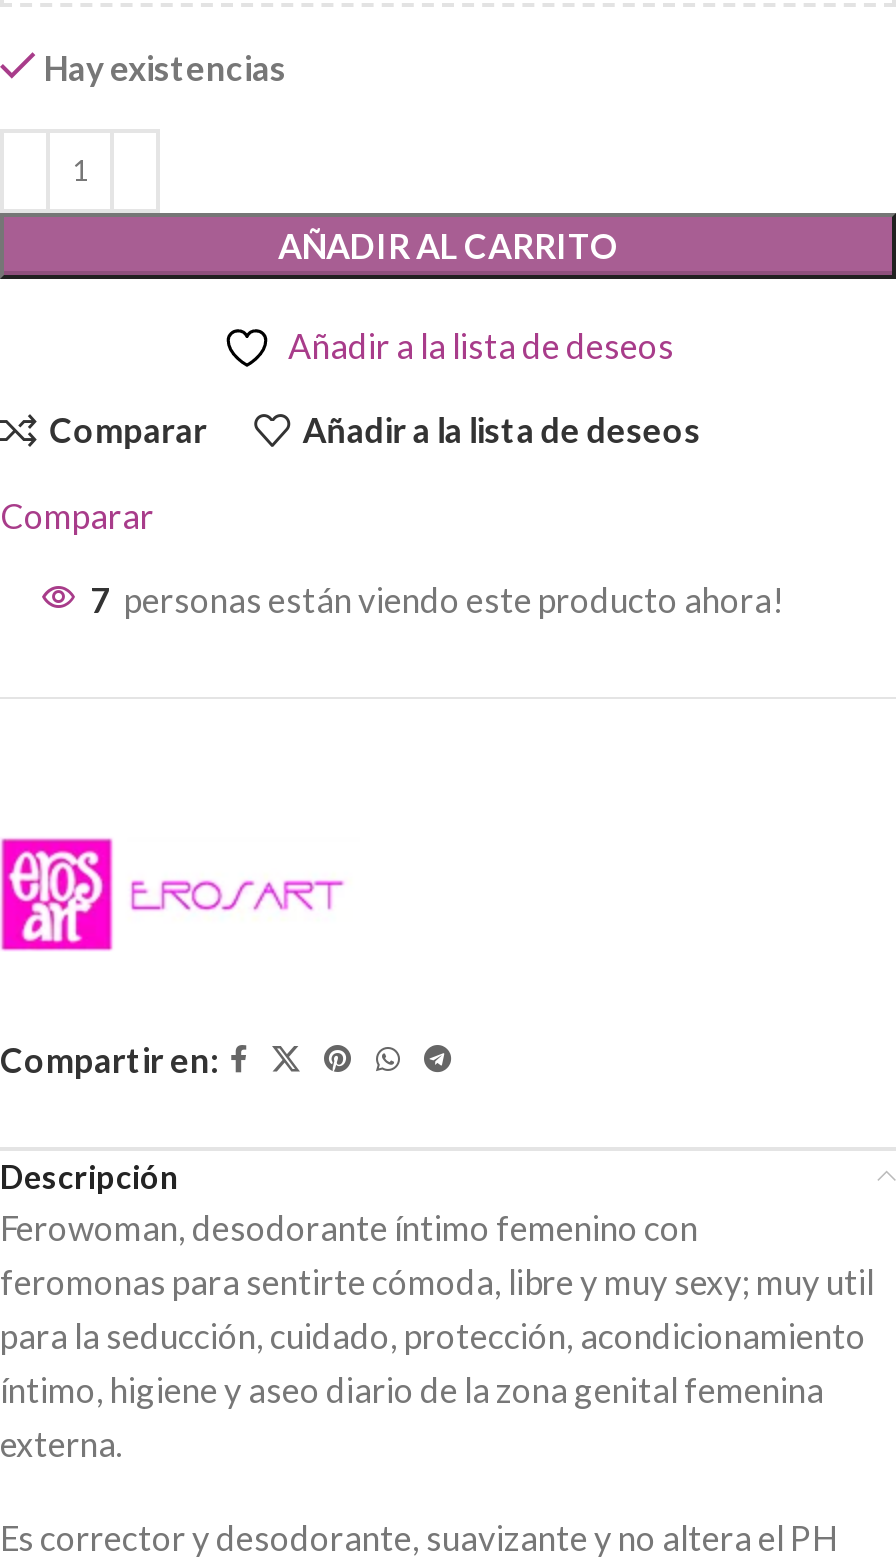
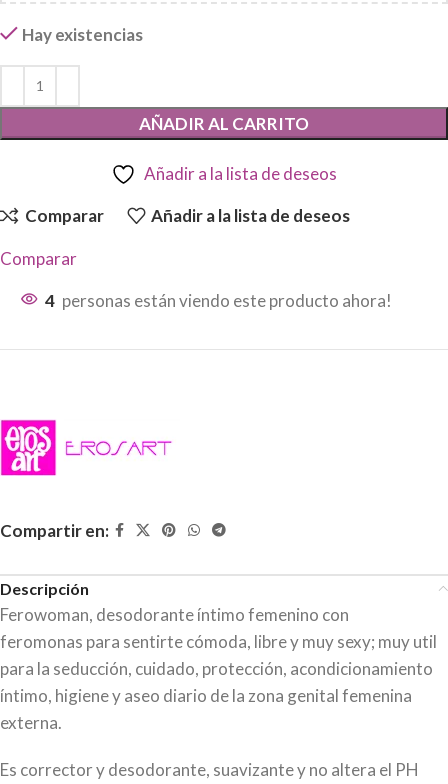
[90,579,784,621] 7 personas están viendo este producto ahora! -> [45,290,392,311] 4 personas están viendo este producto ahora!

